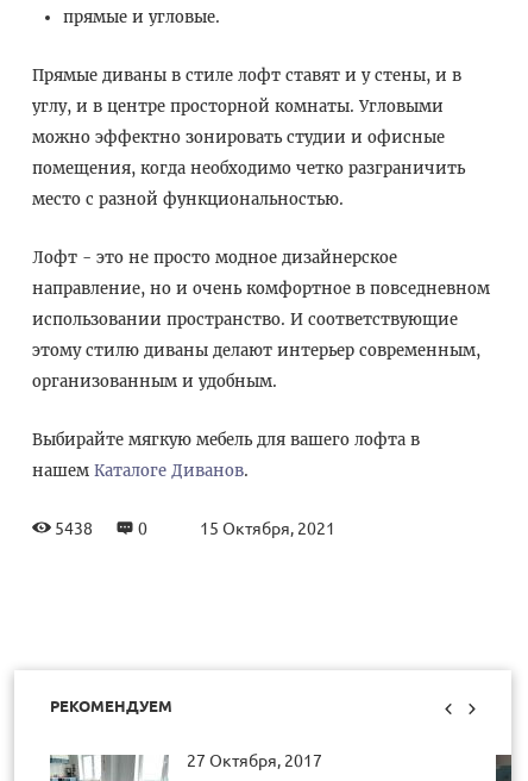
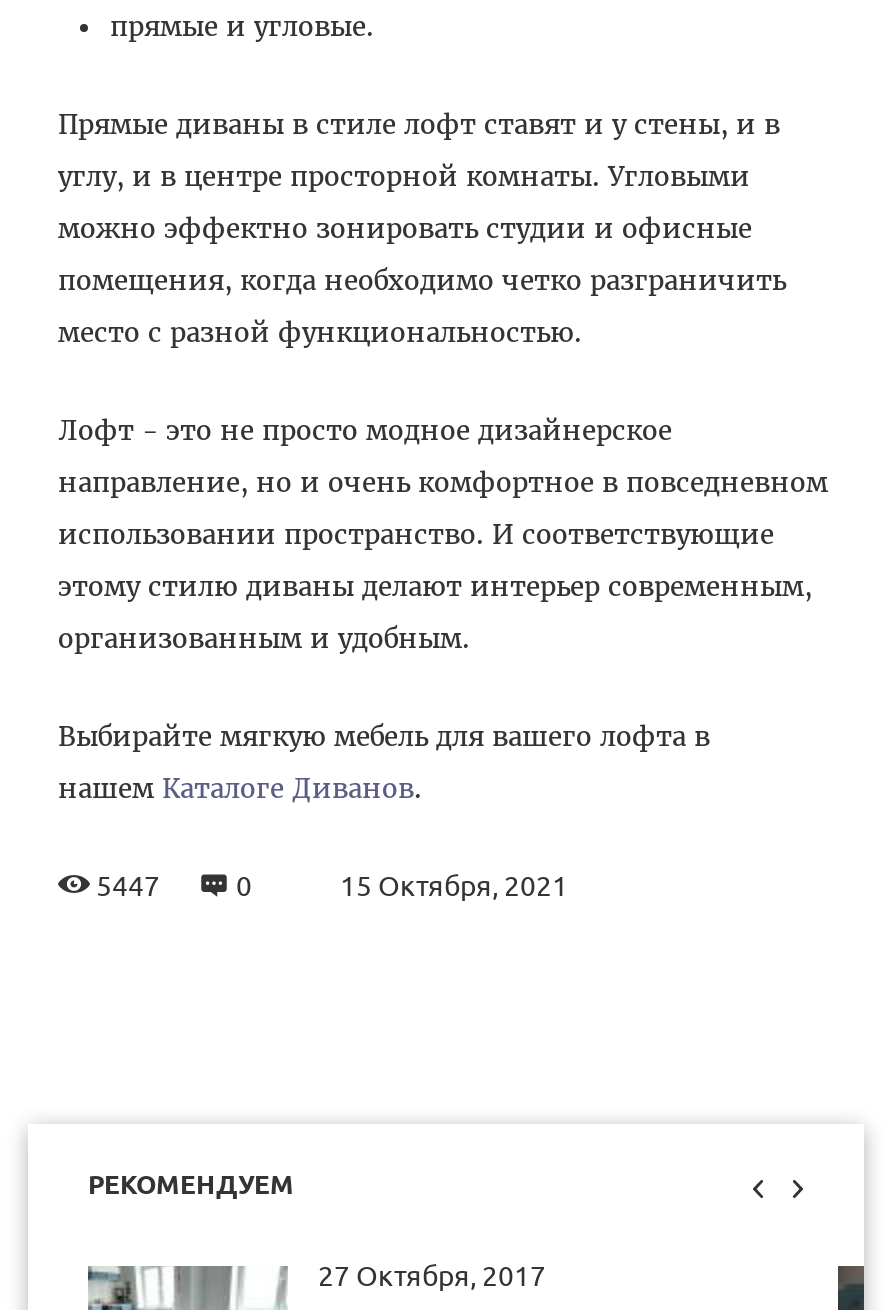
[51,519,93,538] 5438 -> [90,871,160,903] 5447

